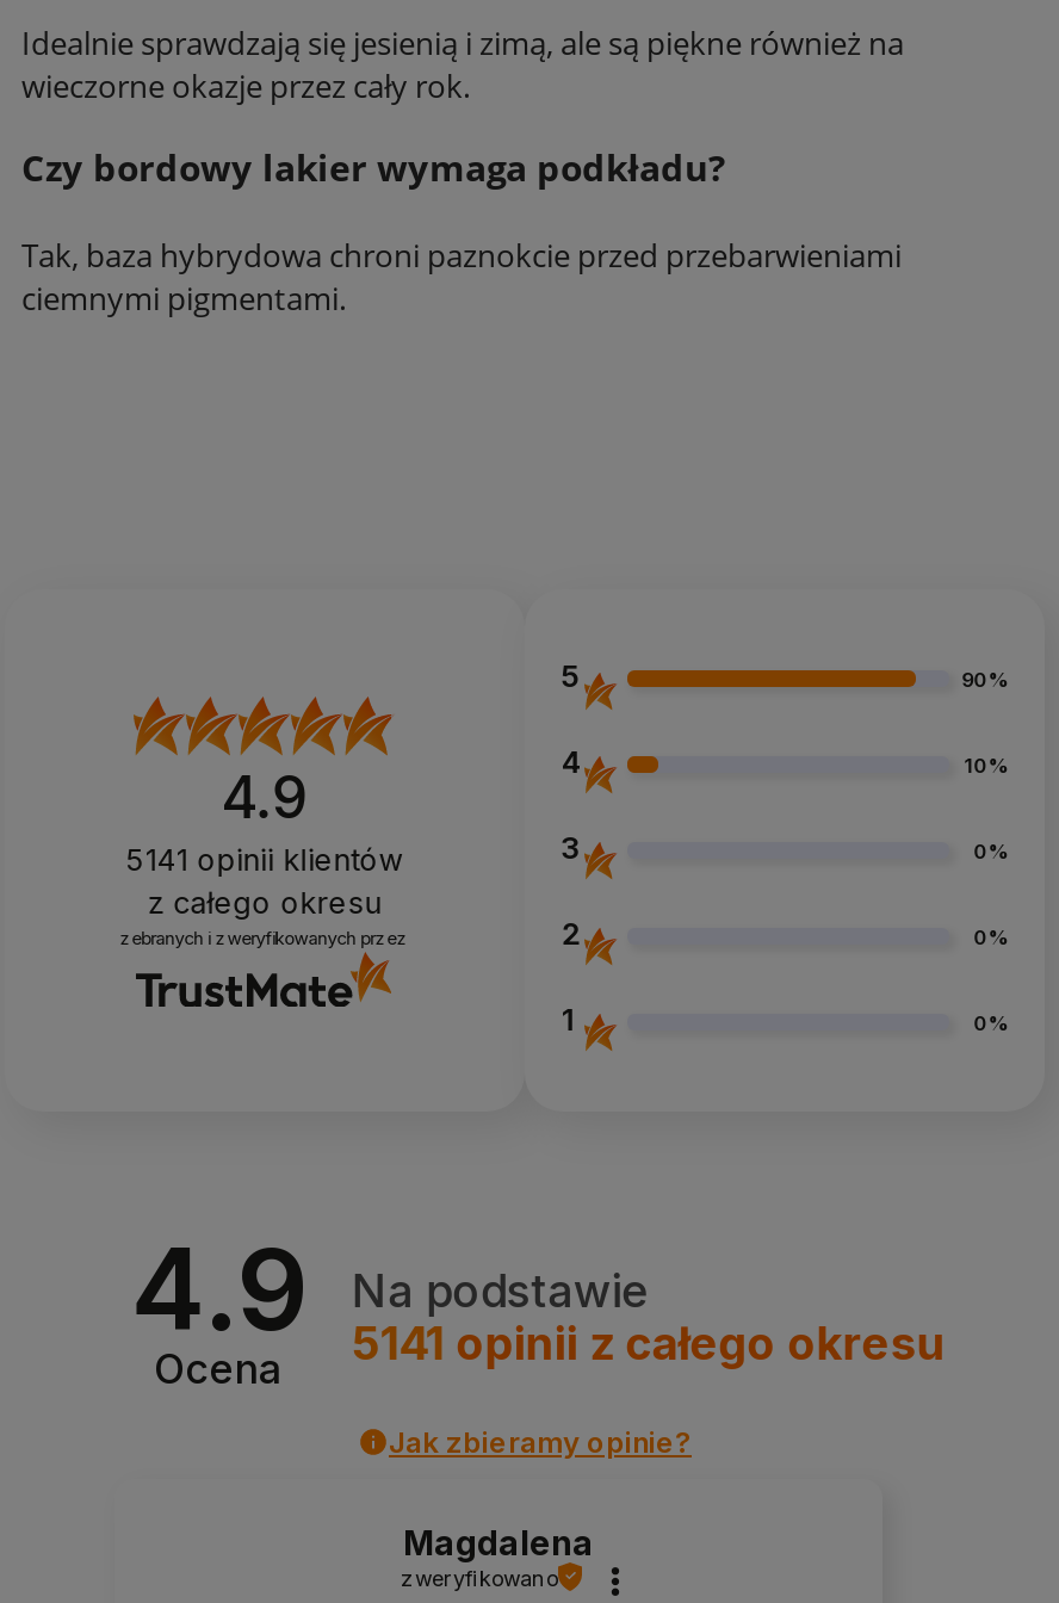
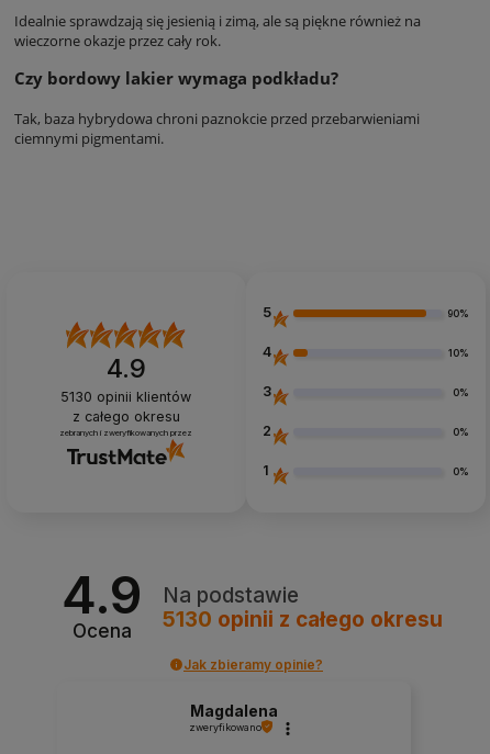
[126,842,403,878] 5141 opinii klientów -> [61,389,191,405] 5130 opinii klientów
[352,1317,945,1372] 5141 opinii z całego okresu -> [163,607,443,633] 5130 opinii z całego okresu

